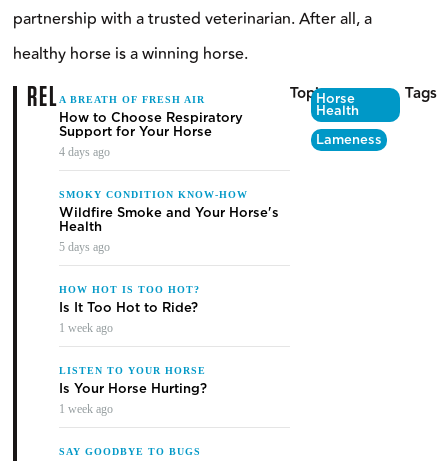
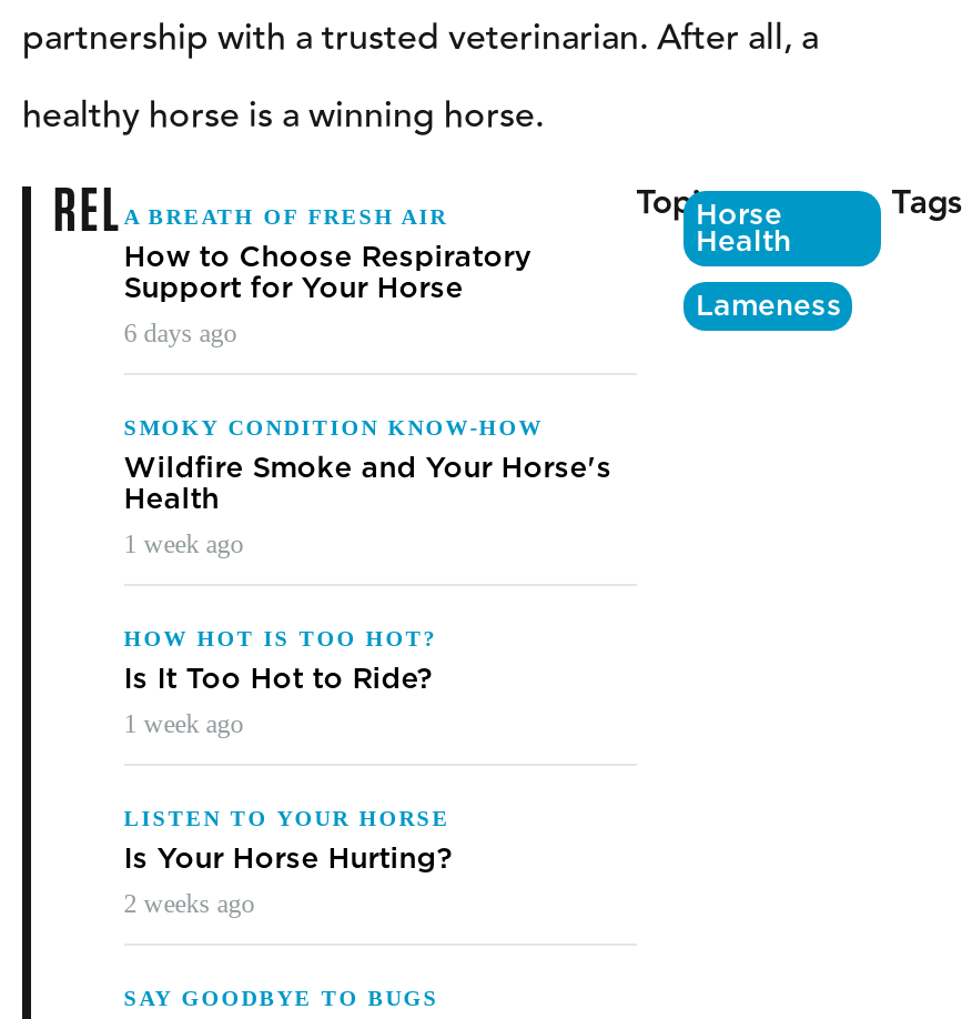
[59,145,110,159] 4 days ago -> [124,318,237,349] 6 days ago
[59,240,110,254] 5 days ago -> [124,529,243,560] 1 week ago
[59,402,113,416] 1 week ago -> [124,889,255,920] 2 weeks ago

